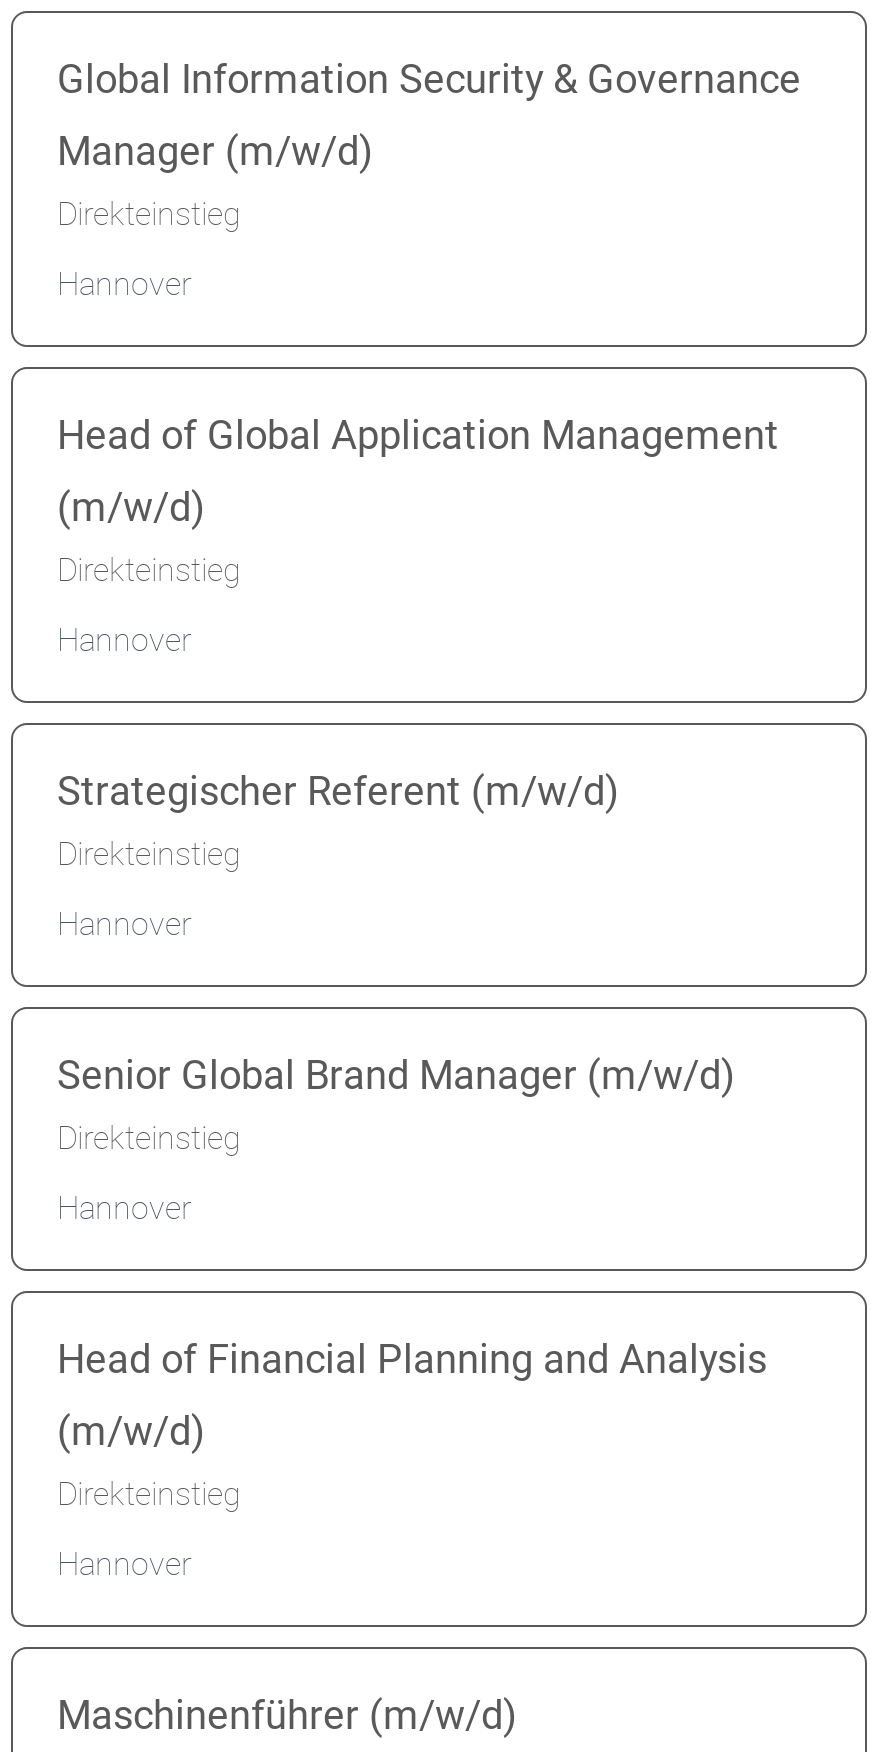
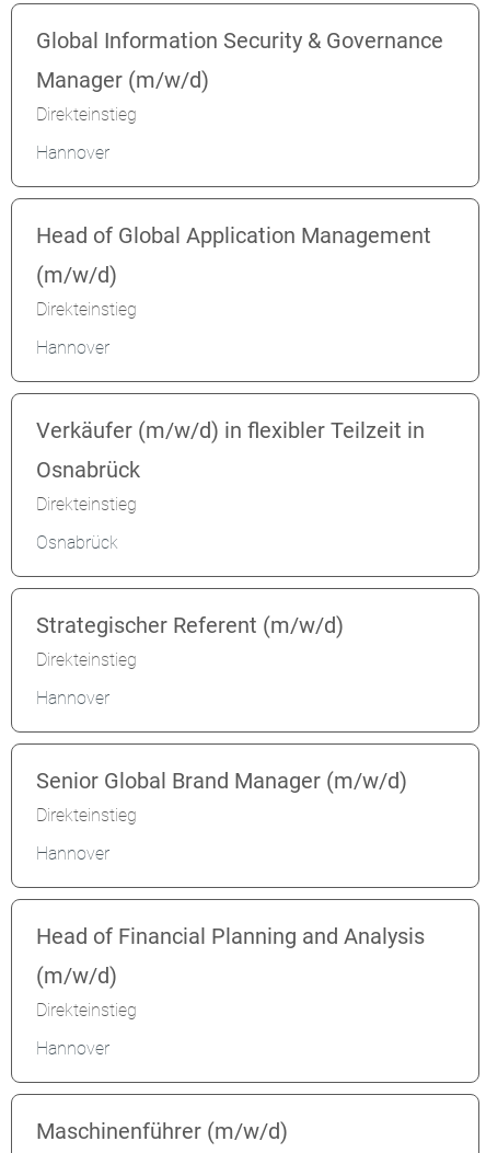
none -> [36,418,425,553] Verkäufer (m/w/d) in flexibler Teilzeit in | Osnabrück | Direkteinstieg | Osnabrück

